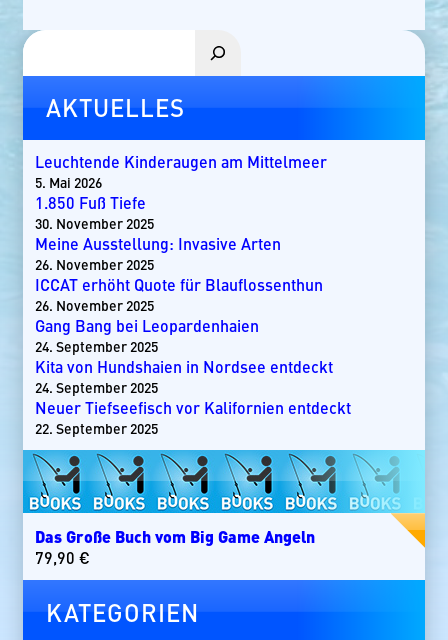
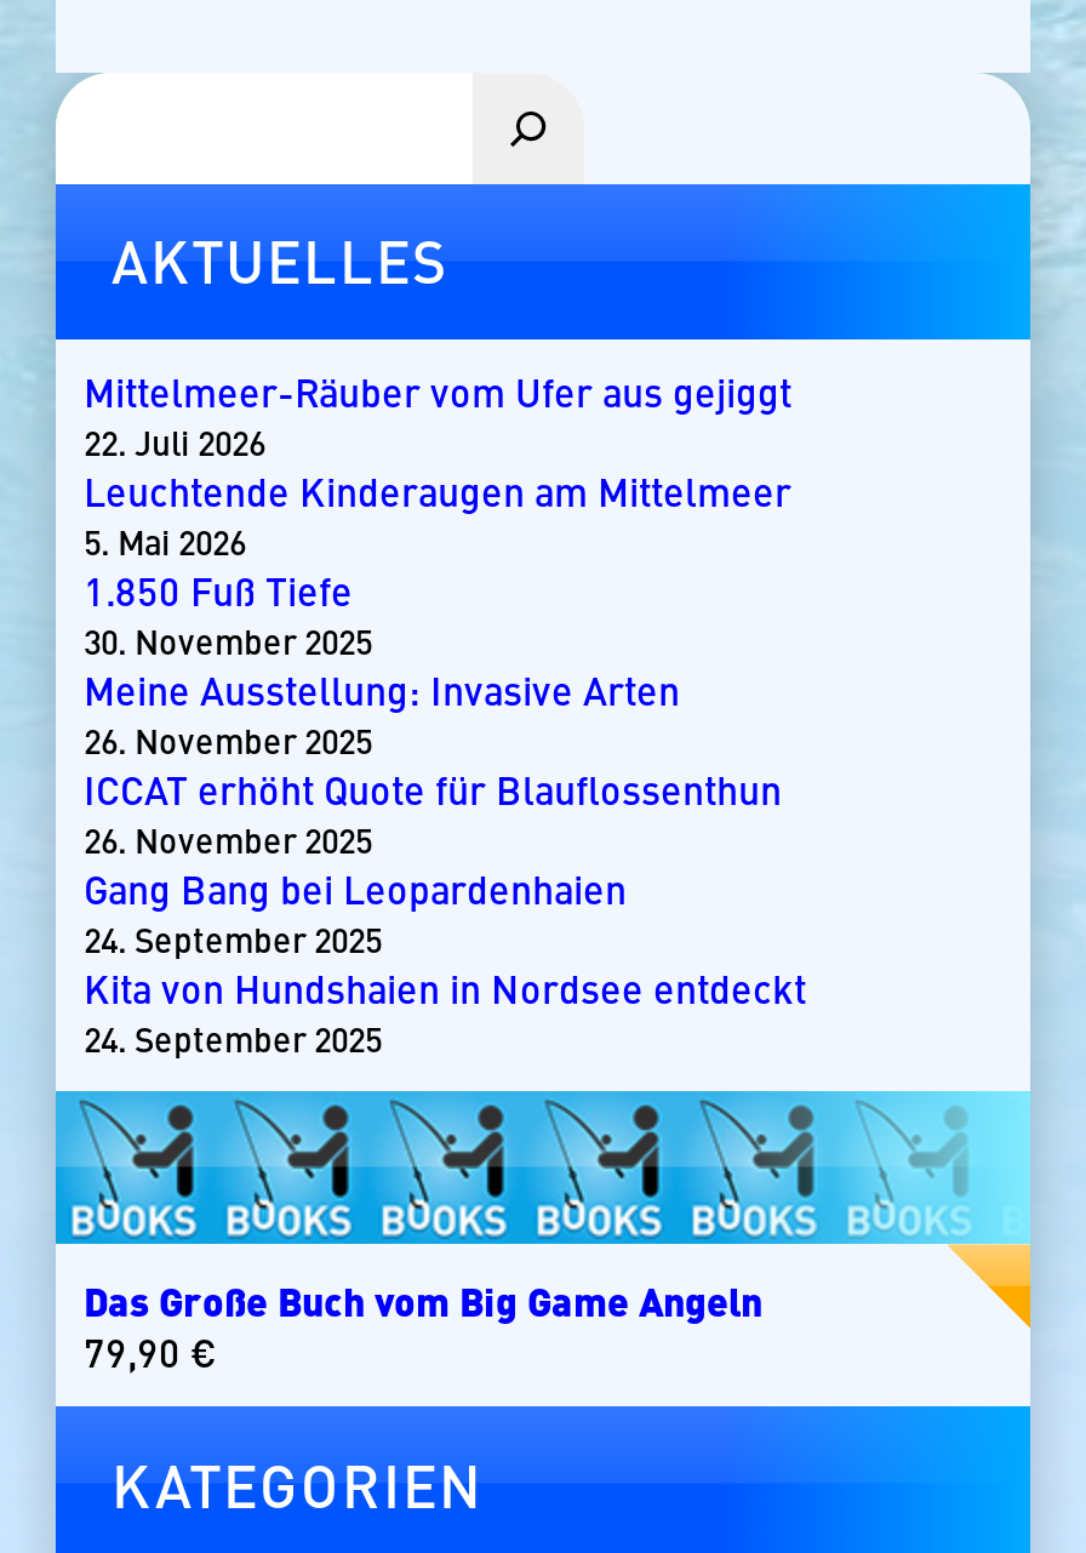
none -> [84,364,801,466] Mittelmeer-Räuber vom Ufer aus gejiggt | 22. Juli 2026
moved [34,150,332,397] -> [84,463,806,1062]: Leuchtende Kinderaugen am Mittelmeer | 5. Mai 2026 | 1.850 Fuß Tiefe | ... | Kita von Hundshaien in Nordsee entdeckt | 24. September 2025
[34,396,350,438] Neuer Tiefseefisch vor Kalifornien entdeckt | 22. September 2025 -> none

